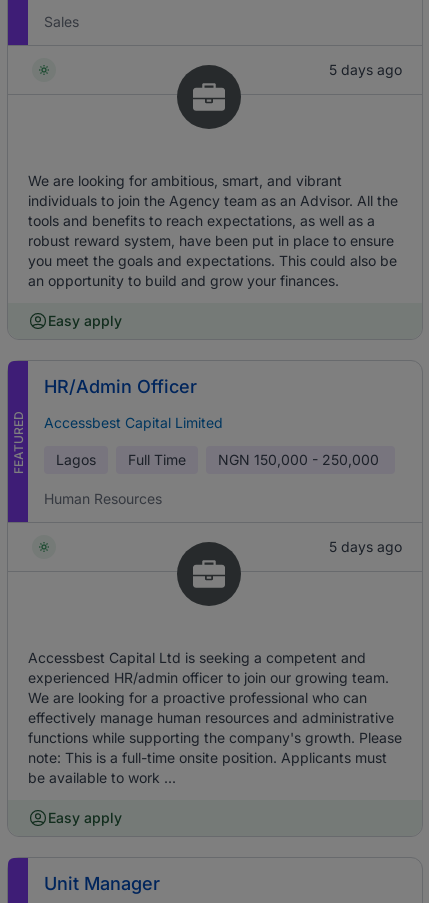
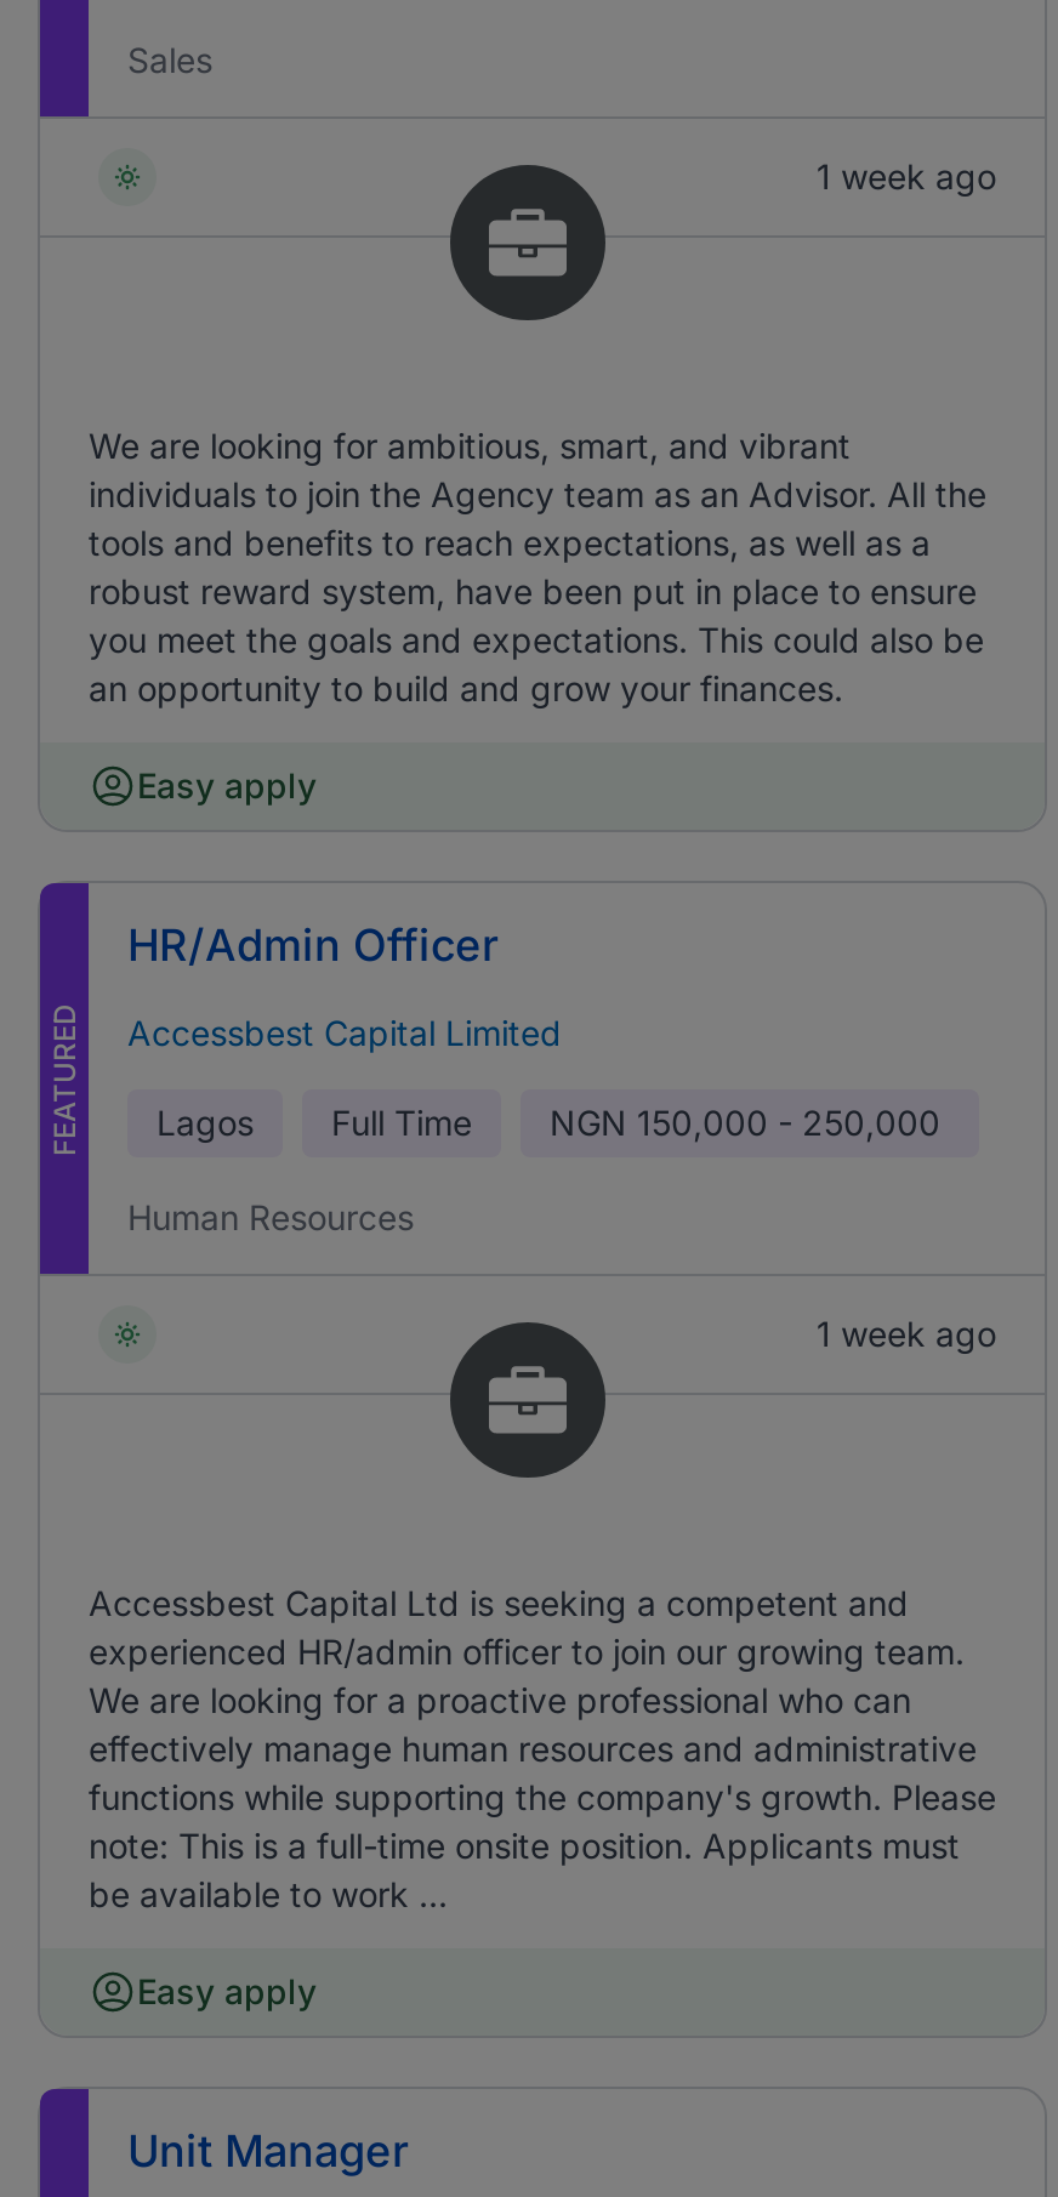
[329,61,402,78] 5 days ago -> [817,155,996,197] 1 week ago
[329,538,402,555] 5 days ago -> [817,1313,996,1354] 1 week ago

